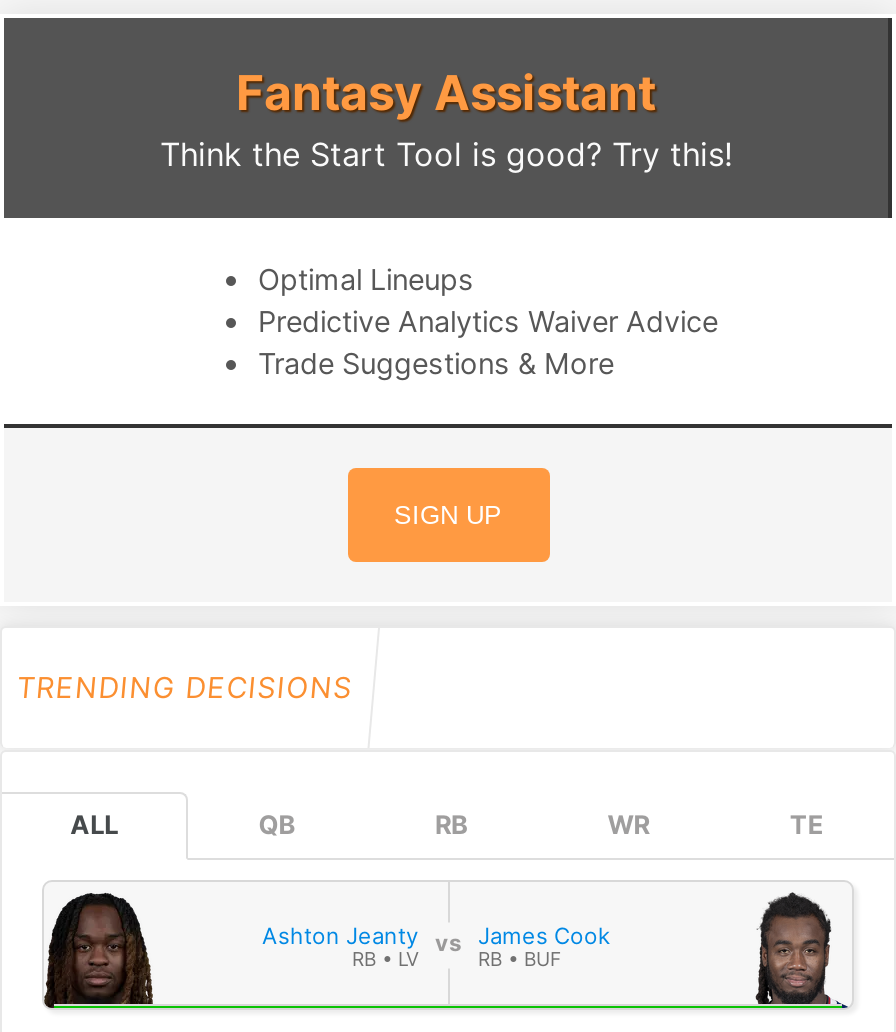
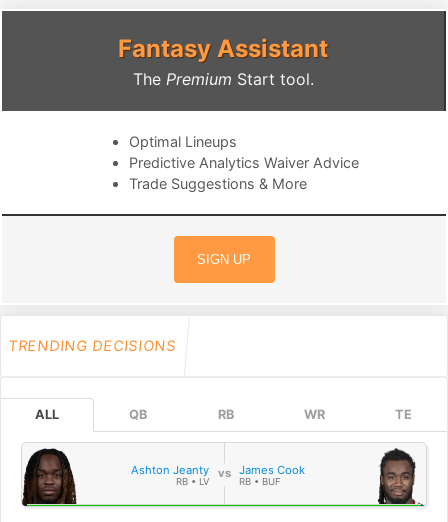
[160,134,732,174] Think the Start Tool is good? Try this! -> [132,69,313,89] The Premium Start tool.

